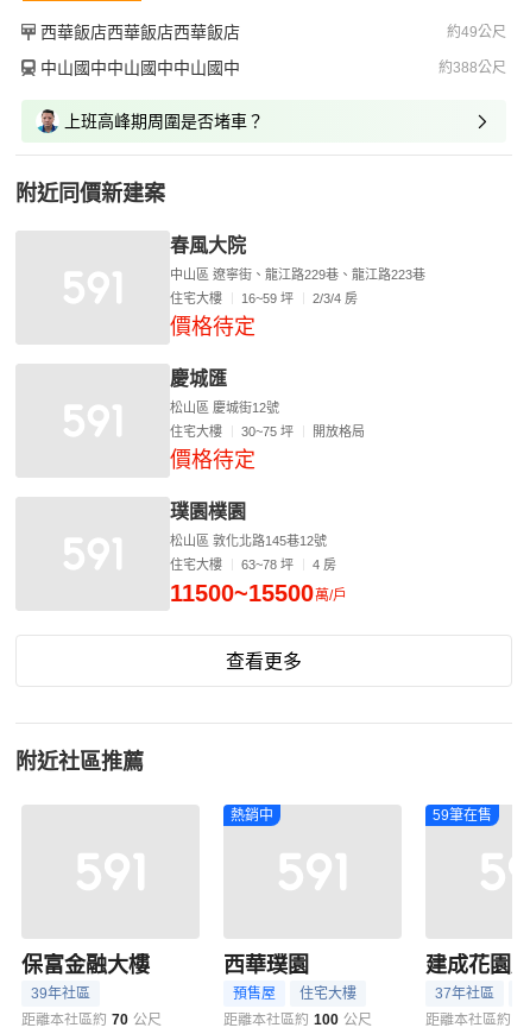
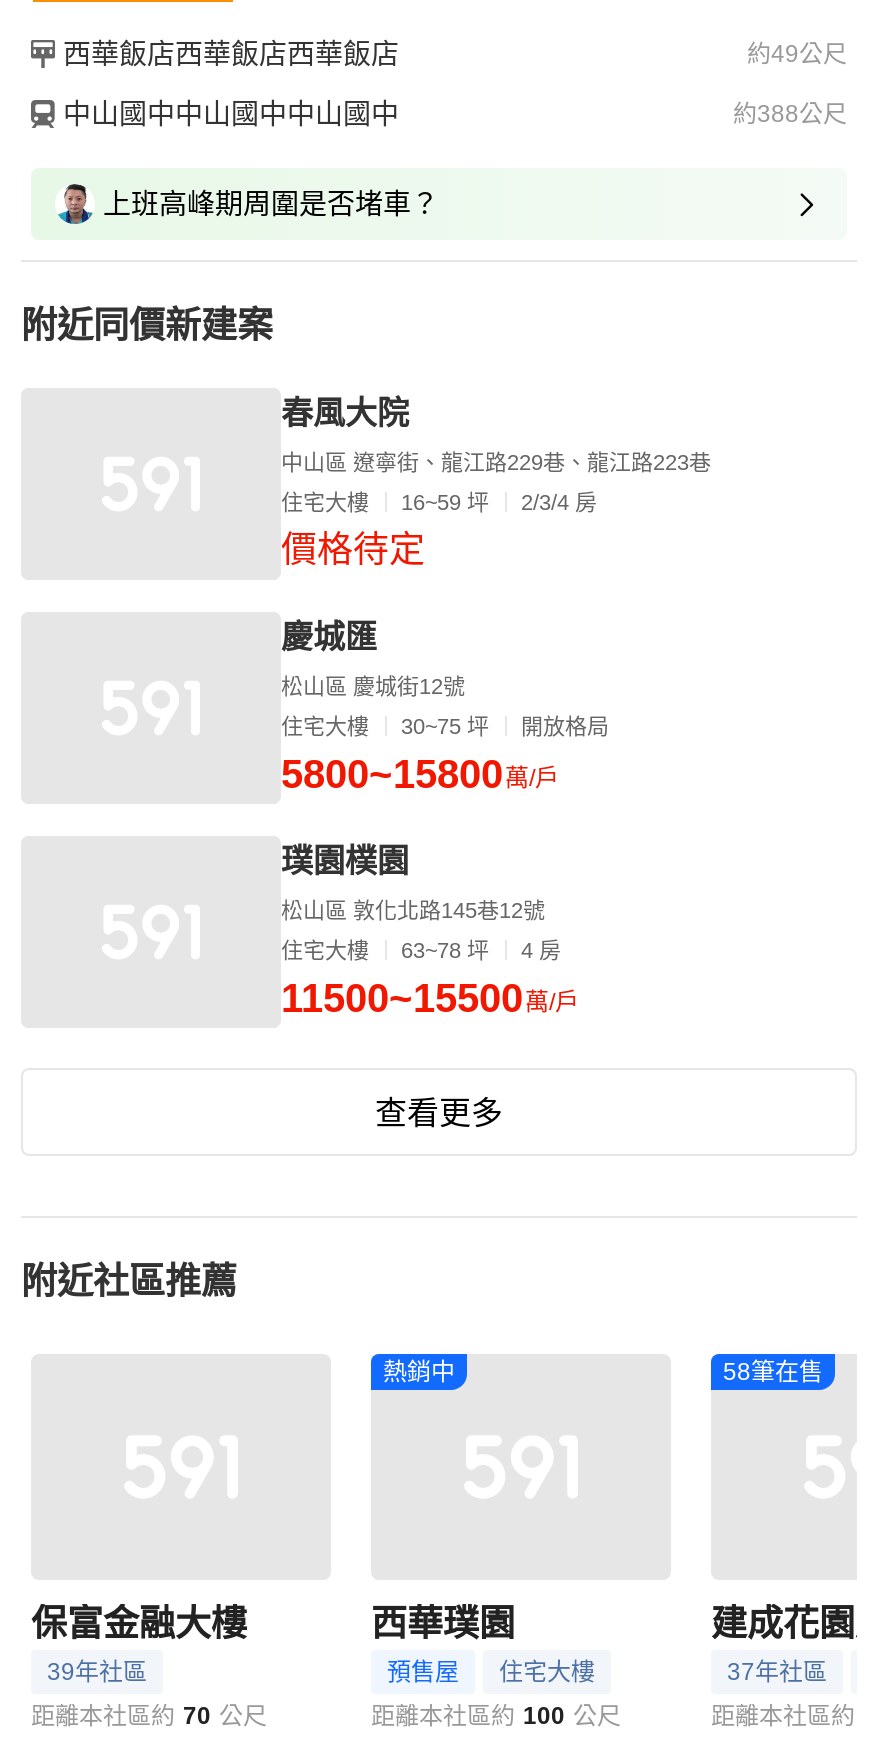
[170,448,255,472] 價格待定 -> [281,752,559,796] 5800~15800萬/戶
[433,807,492,824] 59筆在售 -> [723,1358,823,1386] 58筆在售

